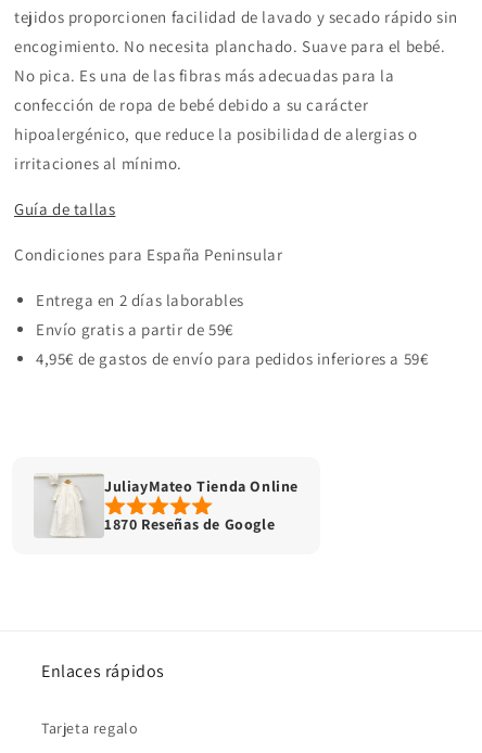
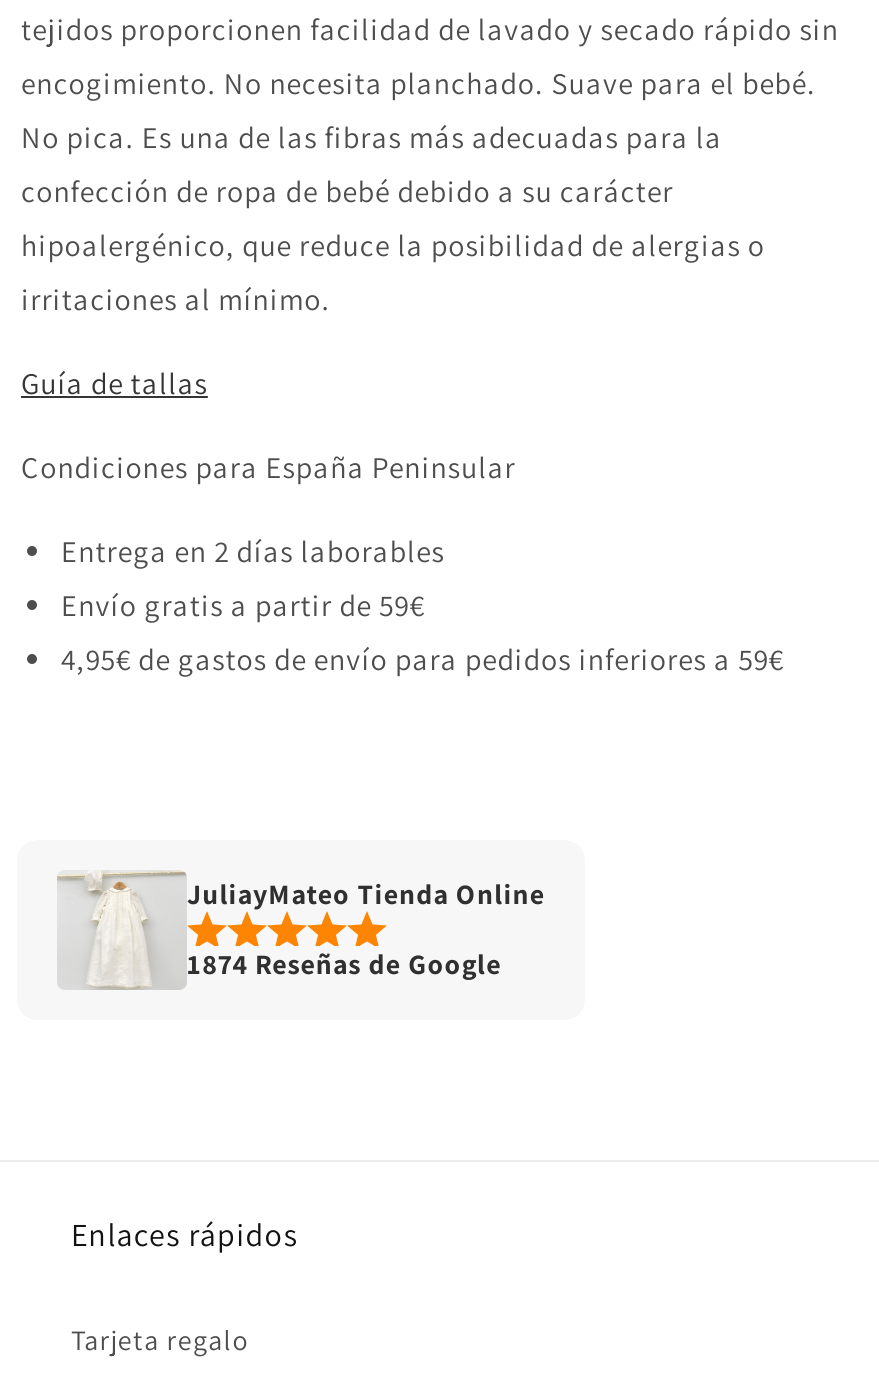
[104,514,275,533] 1870 Reseñas de Google -> [187,945,501,981] 1874 Reseñas de Google

